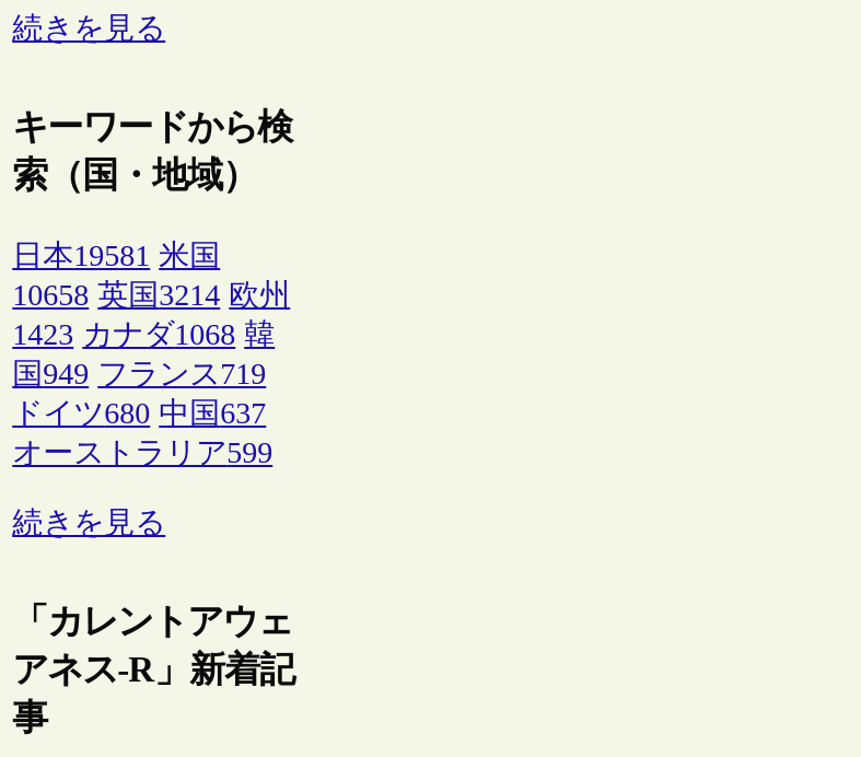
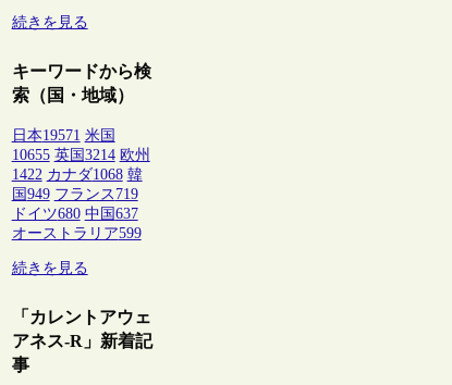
[12,239,220,272] 日本19581 米国 -> [12,127,115,143] 日本19571 米国
[12,278,290,311] 10658 英国3214 欧州 -> [12,146,150,163] 10655 英国3214 欧州
[12,317,275,350] 1423 カナダ1068 韓 -> [12,166,142,182] 1422 カナダ1068 韓

